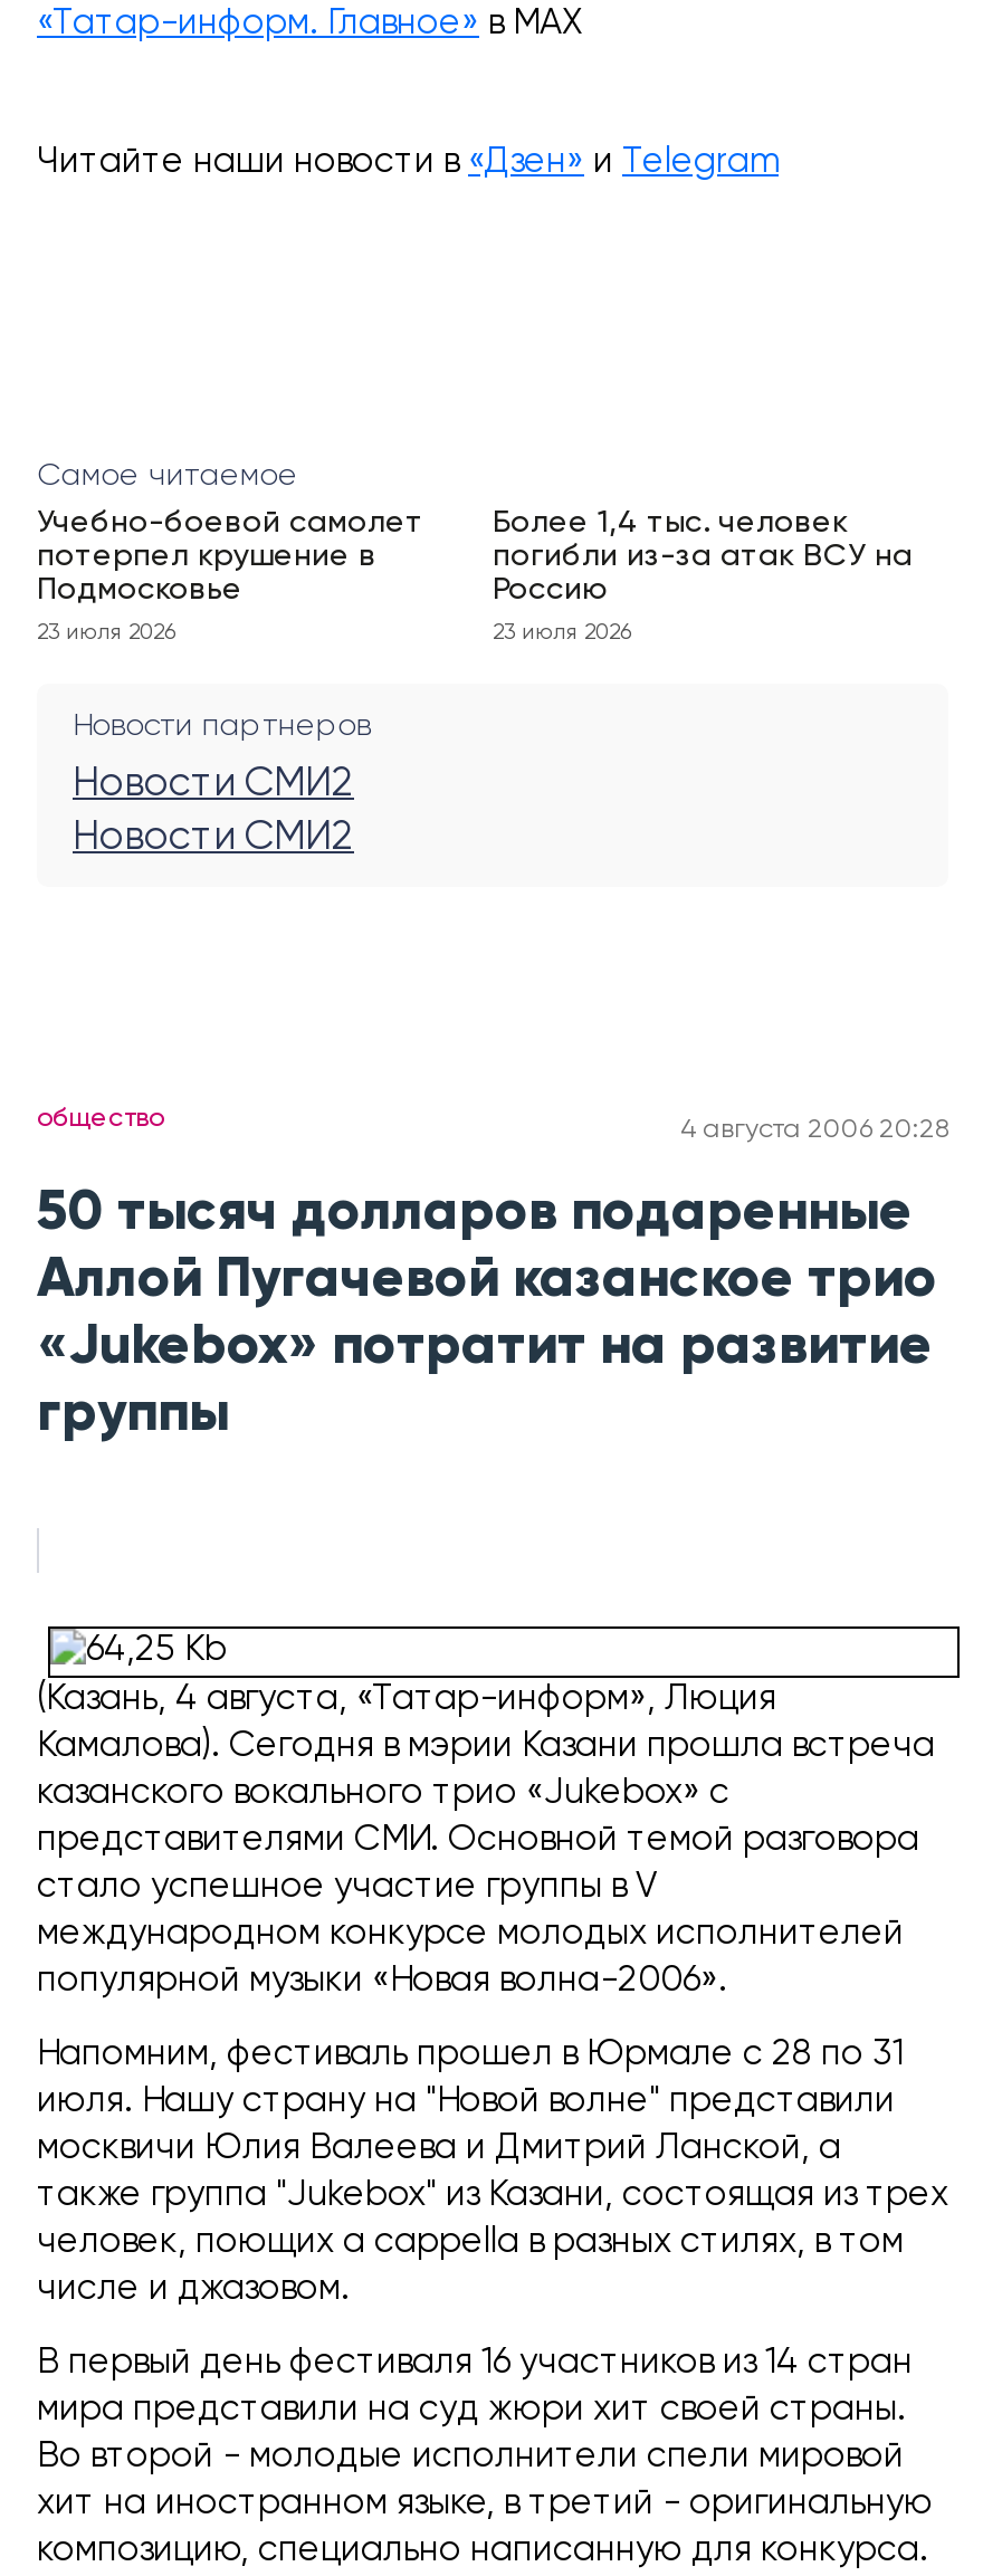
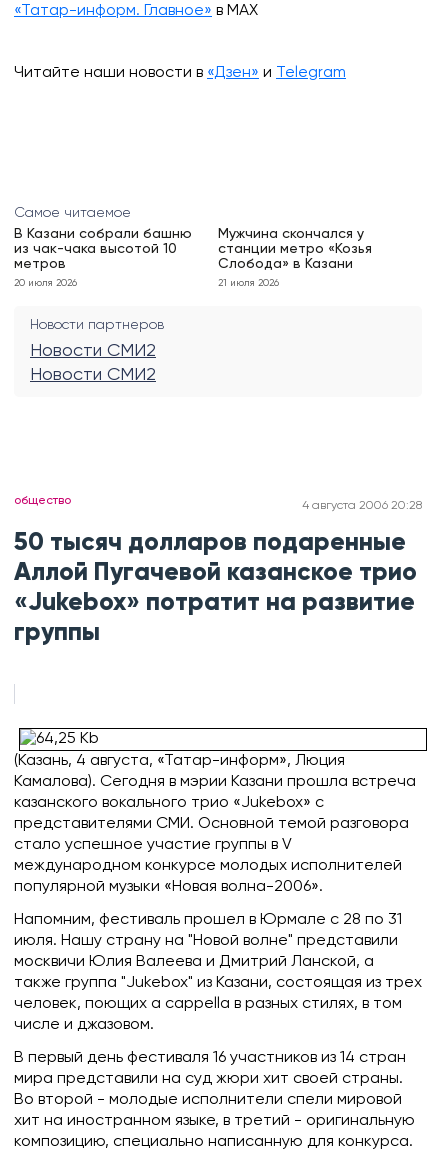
[37,507,423,605] Учебно-боевой самолет | потерпел крушение в | Подмосковье -> [14,227,192,271] В Казани собрали башню | из чак-чака высотой 10 | метров
[493,507,913,605] Более 1,4 тыс. человек | погибли из-за атак ВСУ на | Россию -> [218,227,372,271] Мужчина скончался у | станции метро «Козья | Слобода» в Казани
[37,621,175,643] 23 июля 2026 -> [14,278,77,288] 20 июля 2026
[493,621,631,643] 23 июля 2026 -> [218,278,279,288] 21 июля 2026

